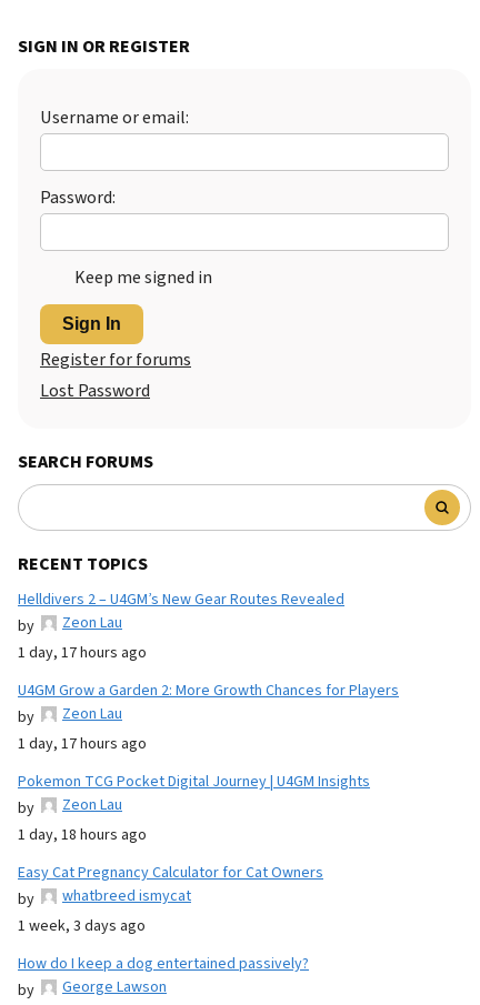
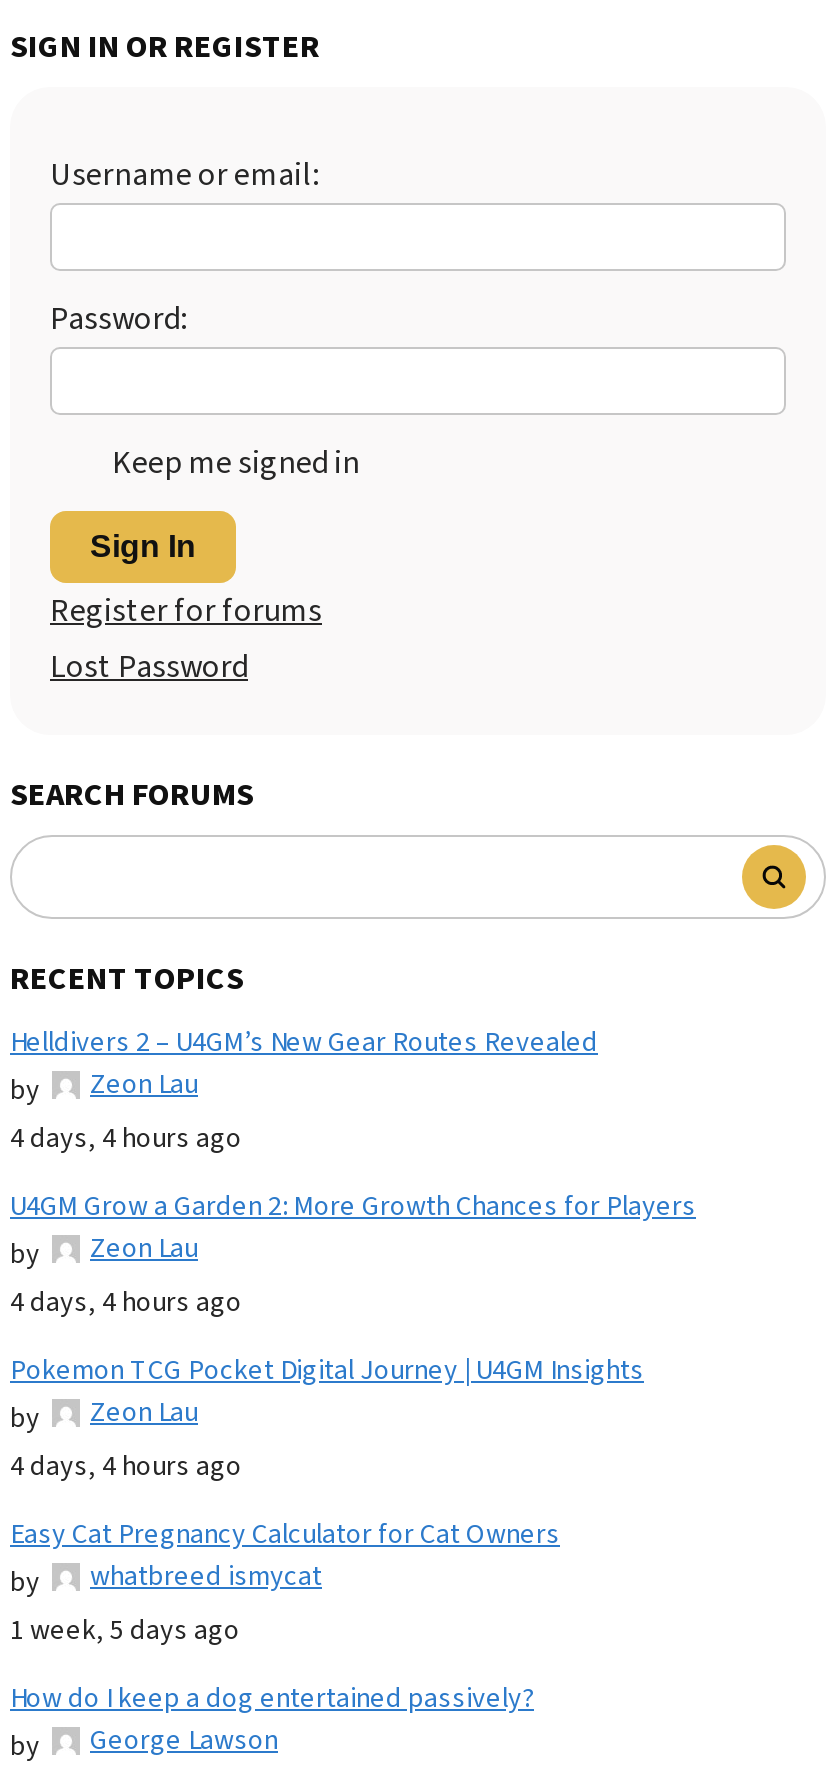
[18,642,147,664] 1 day, 17 hours ago -> [10,1118,242,1158] 4 days, 4 hours ago
[18,733,147,755] 1 day, 17 hours ago -> [10,1282,242,1322] 4 days, 4 hours ago
[18,824,147,846] 1 day, 18 hours ago -> [10,1446,242,1486] 4 days, 4 hours ago
[18,915,146,937] 1 week, 3 days ago -> [10,1610,240,1650] 1 week, 5 days ago

